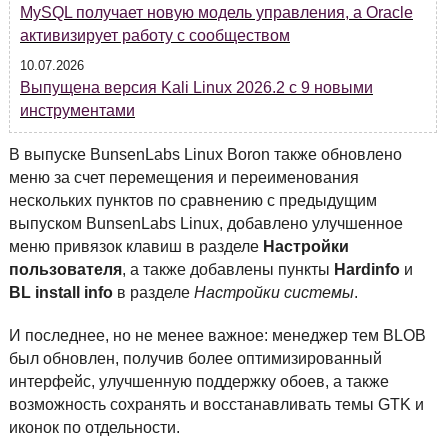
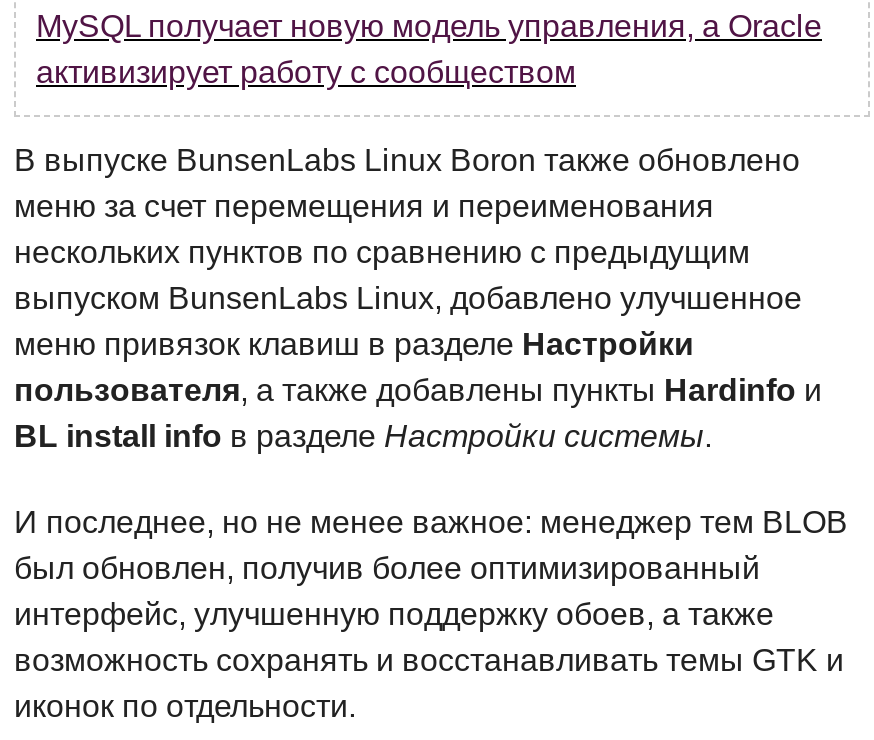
[20,59,373,119] 10.07.2026 | Выпущена версия Kali Linux 2026.2 с 9 новыми | инструментами -> none

